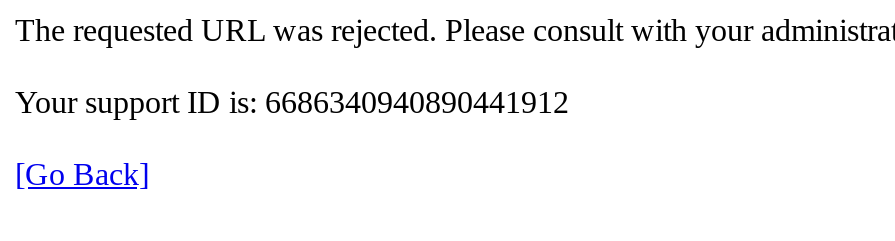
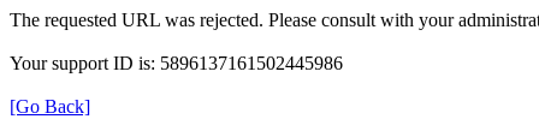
[15,85,569,119] Your support ID is: 6686340940890441912 -> [10,53,343,73] Your support ID is: 5896137161502445986

